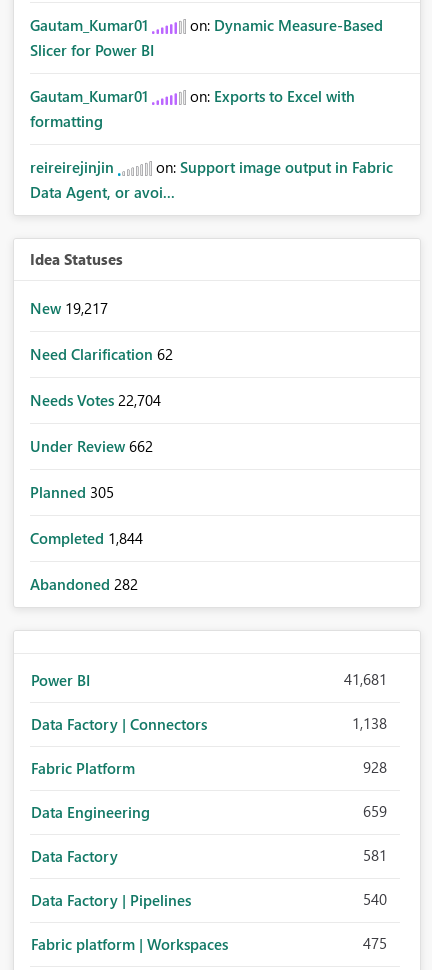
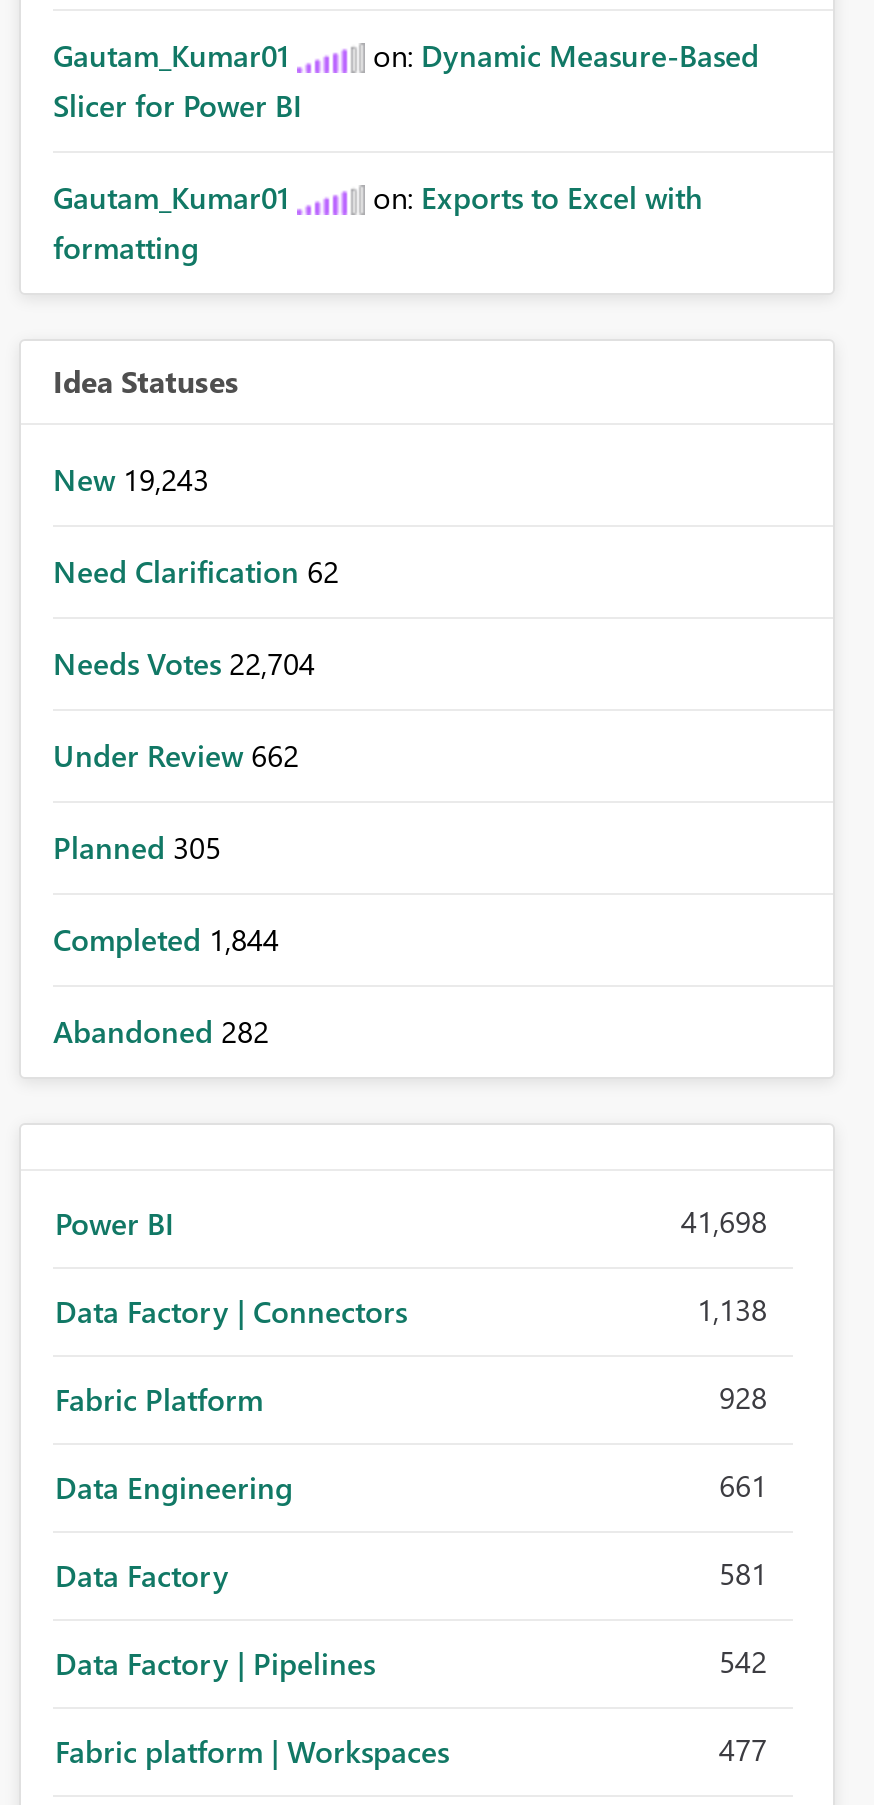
[30,156,393,201] reireirejinjin | on: Support image output in Fabric | Data Agent, or avoi... -> none
[30,297,108,317] New 19,217 -> [53,458,209,498] New 19,243
[344,668,387,688] 41,681 -> [681,1200,767,1240] 41,698
[363,800,387,820] 659 -> [719,1464,767,1504] 661
[363,888,387,908] 540 -> [719,1640,767,1680] 542
[363,932,387,952] 475 -> [719,1728,767,1768] 477

